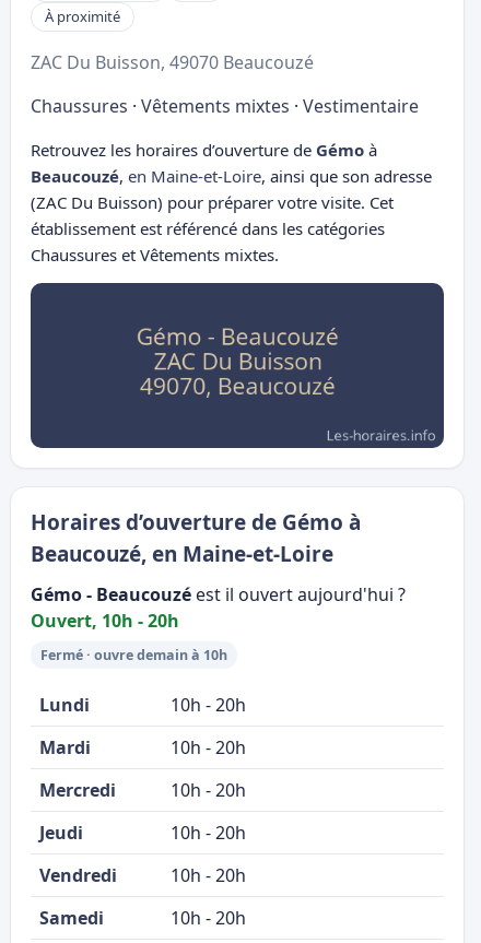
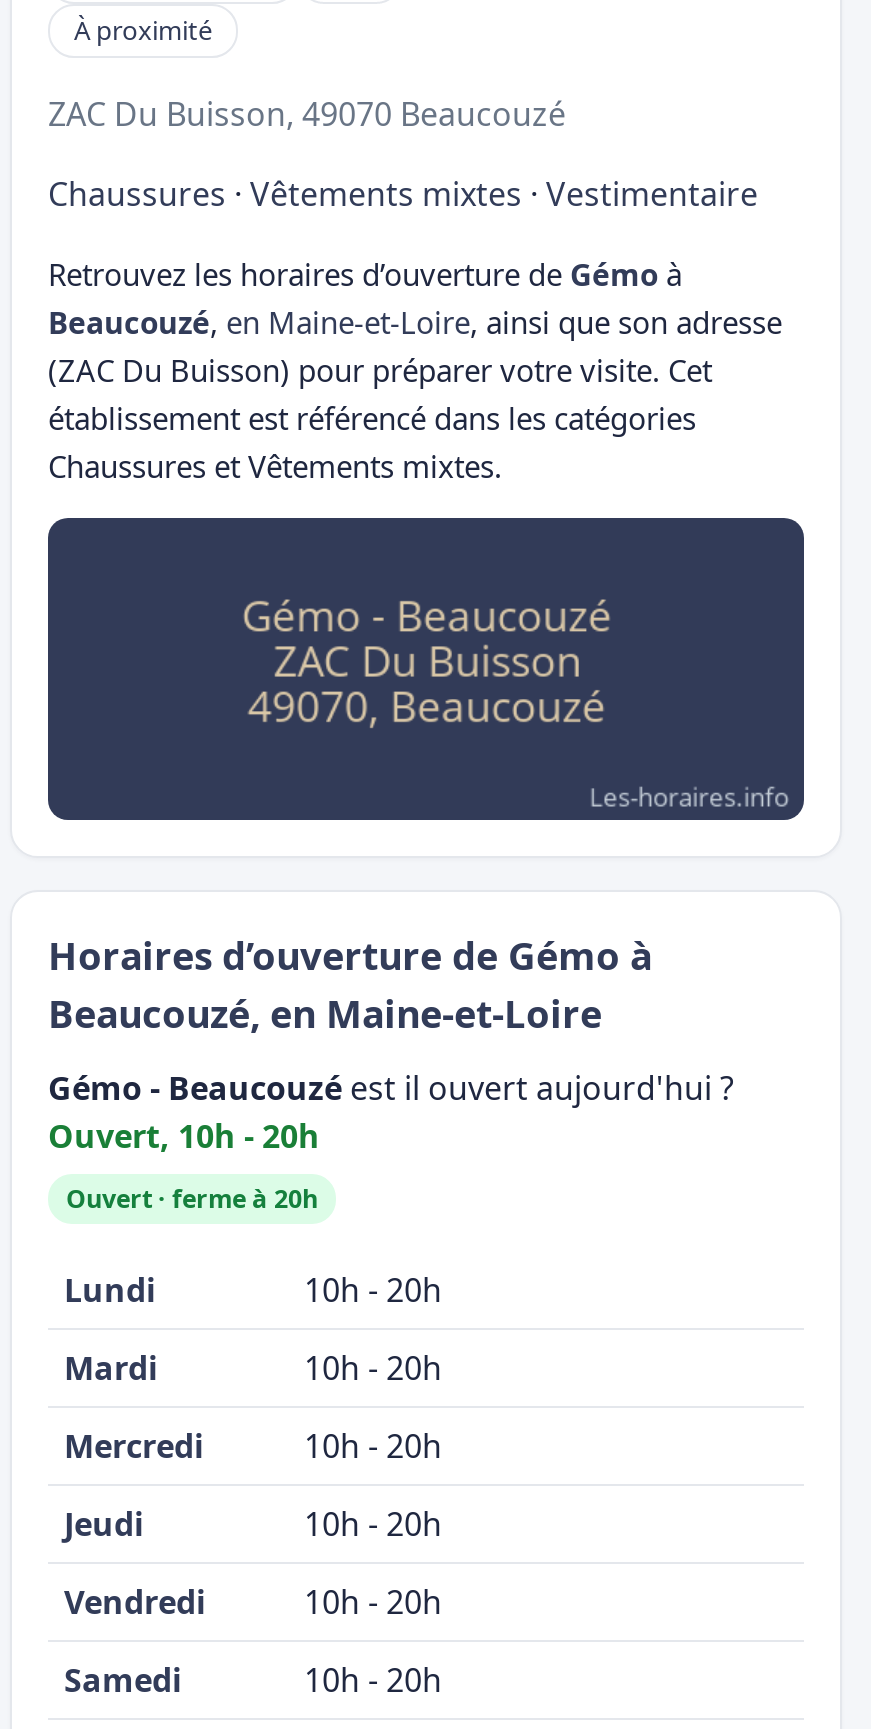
[40,646,227,665] Fermé · ouvre demain à 10h -> [66,1182,318,1216] Ouvert · ferme à 20h

